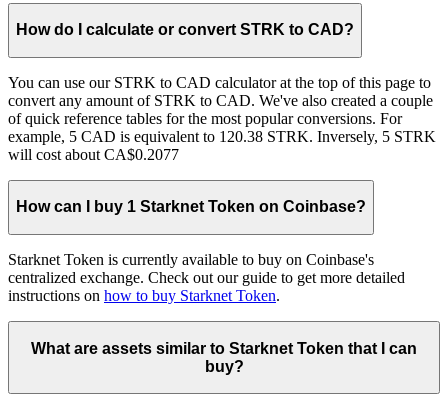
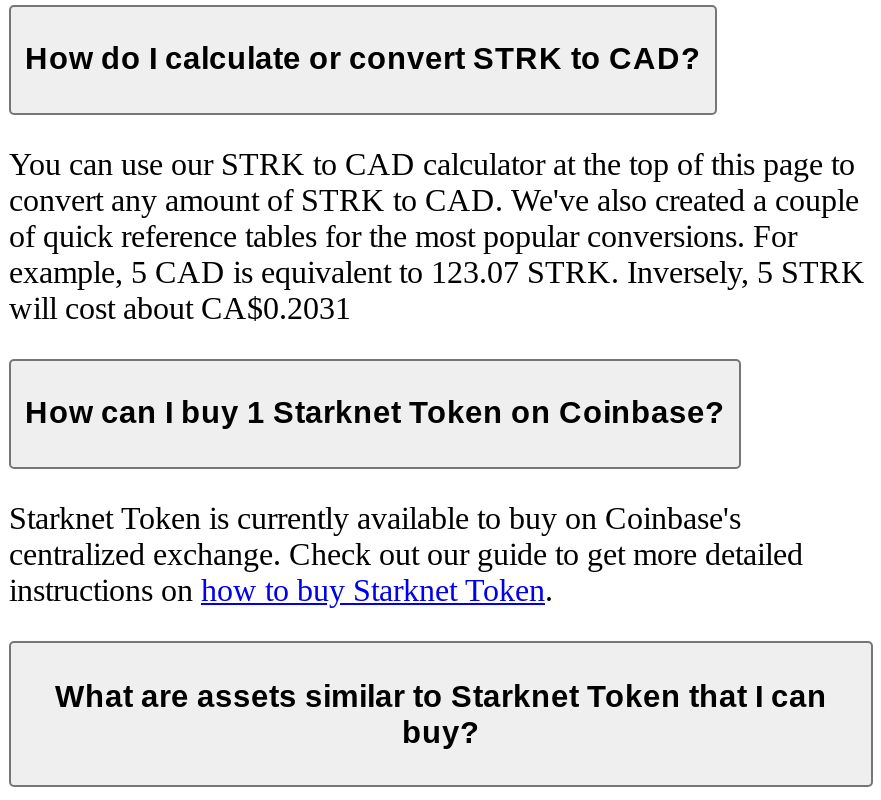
[8,128,436,145] example, 5 CAD is equivalent to 120.38 STRK. Inversely, 5 STRK -> [9,255,865,289] example, 5 CAD is equivalent to 123.07 STRK. Inversely, 5 STRK
[8,146,179,163] will cost about CA$0.2077 -> [9,291,351,325] will cost about CA$0.2031

